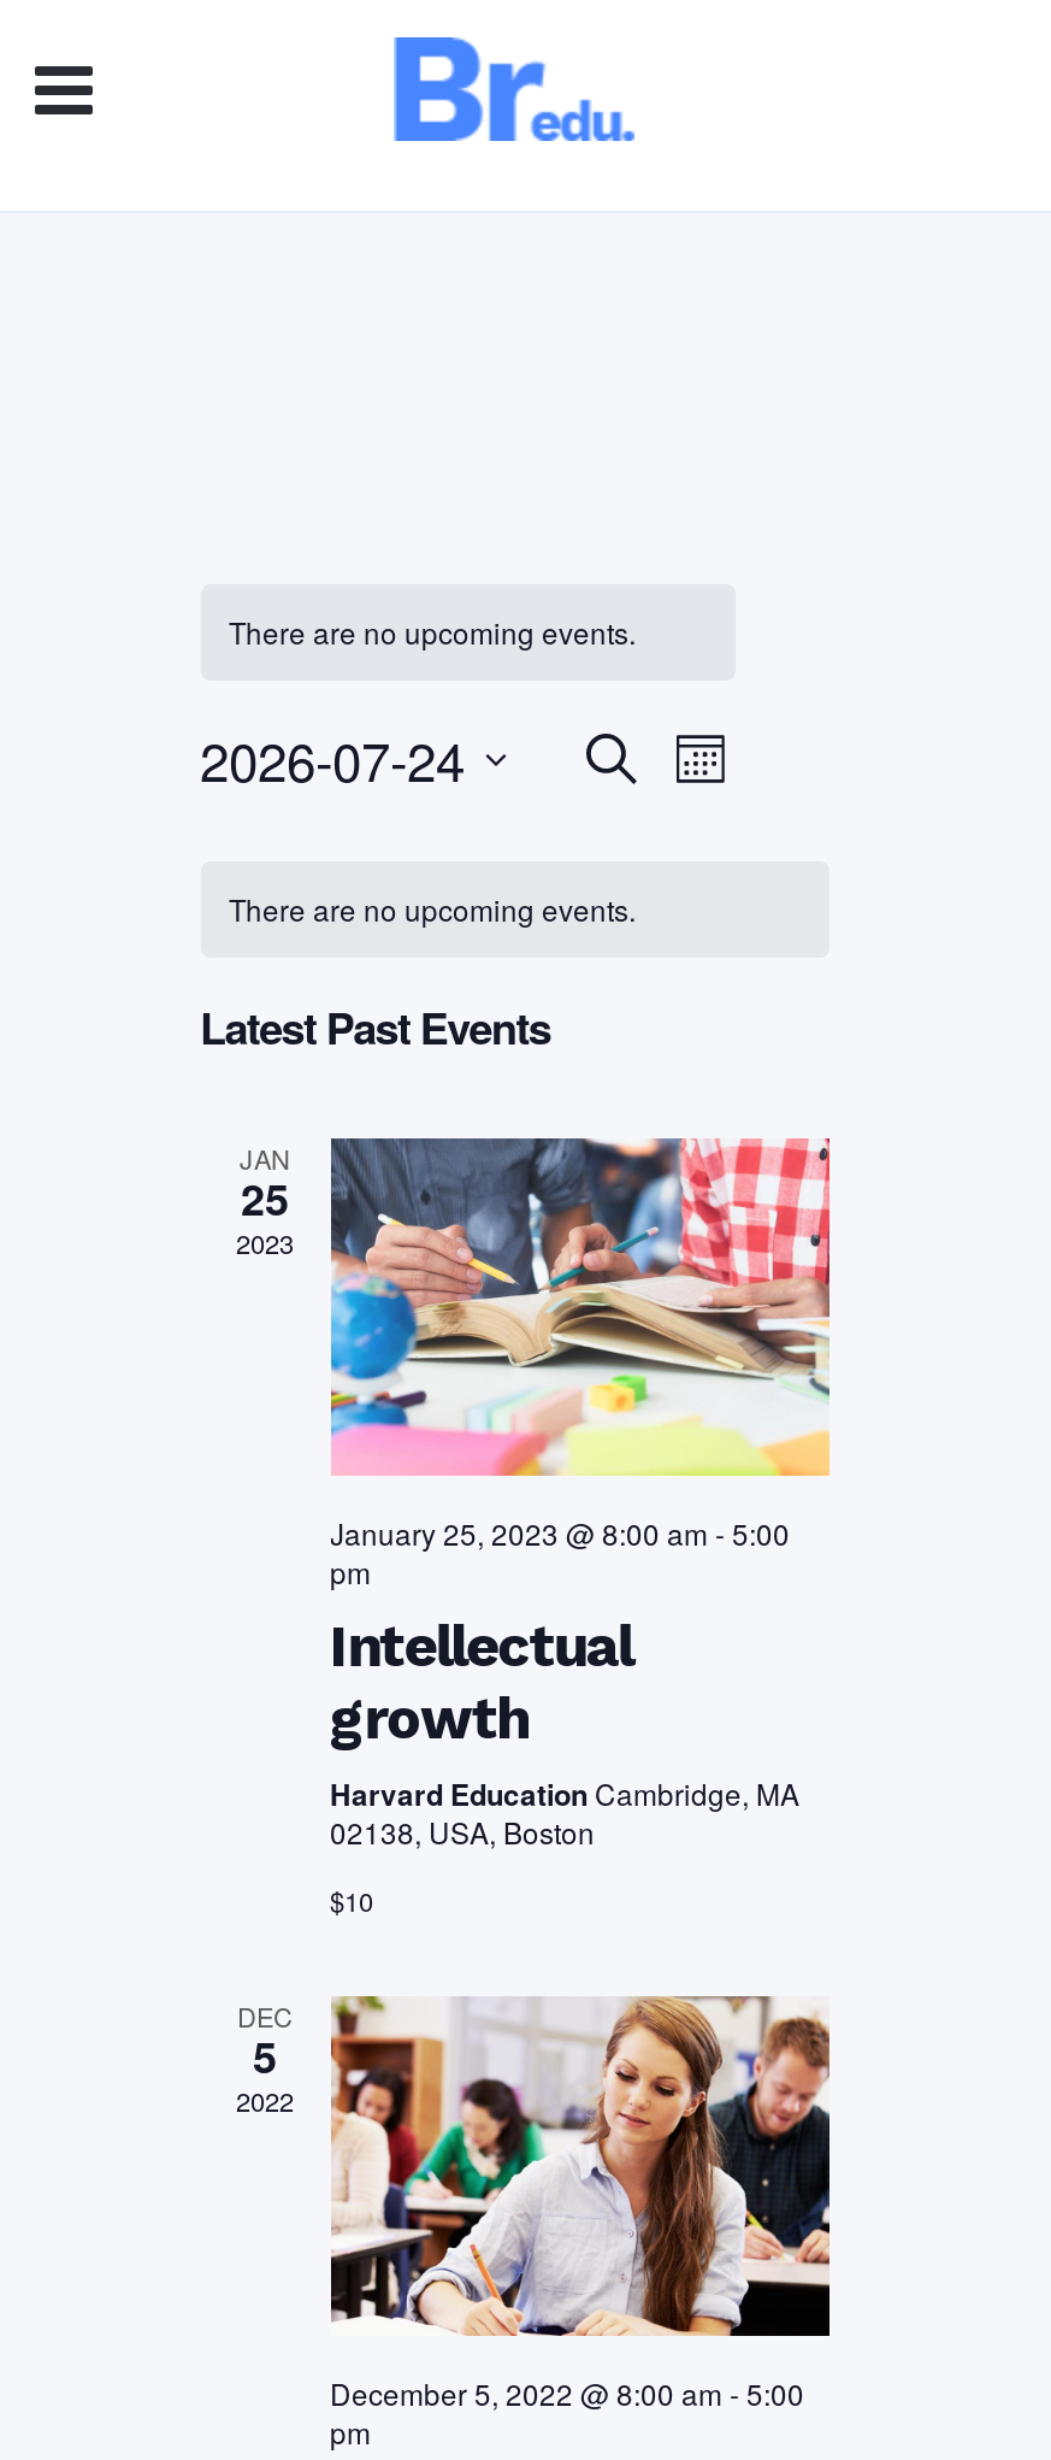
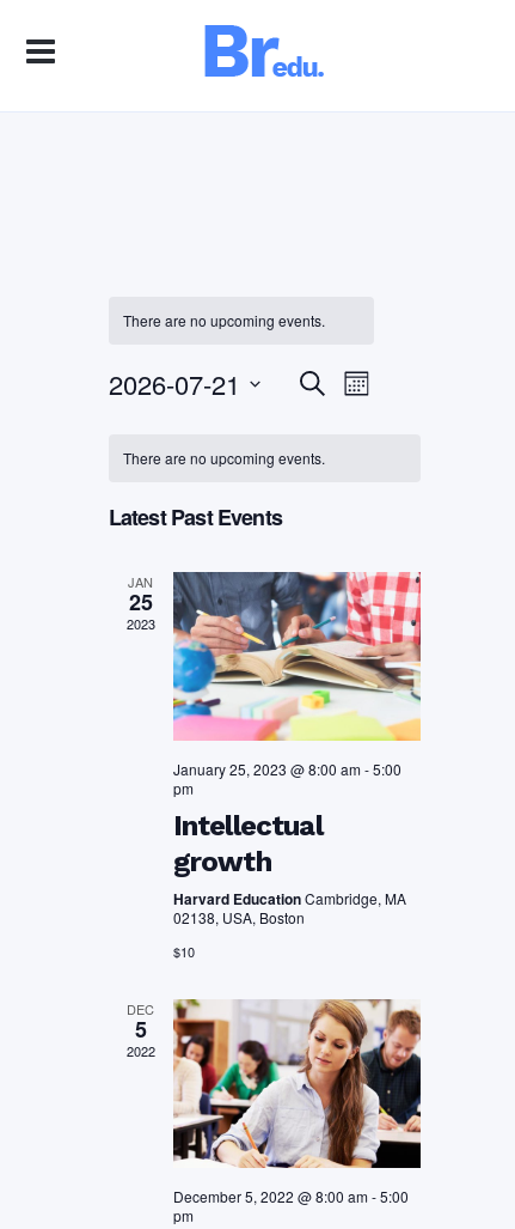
[200,722,465,796] 2026-07-24 -> [108,365,240,402] 2026-07-21

